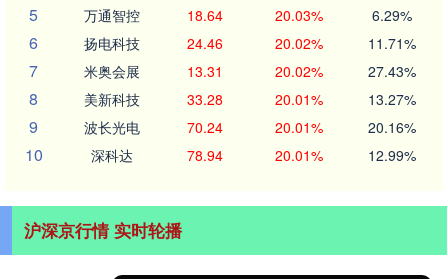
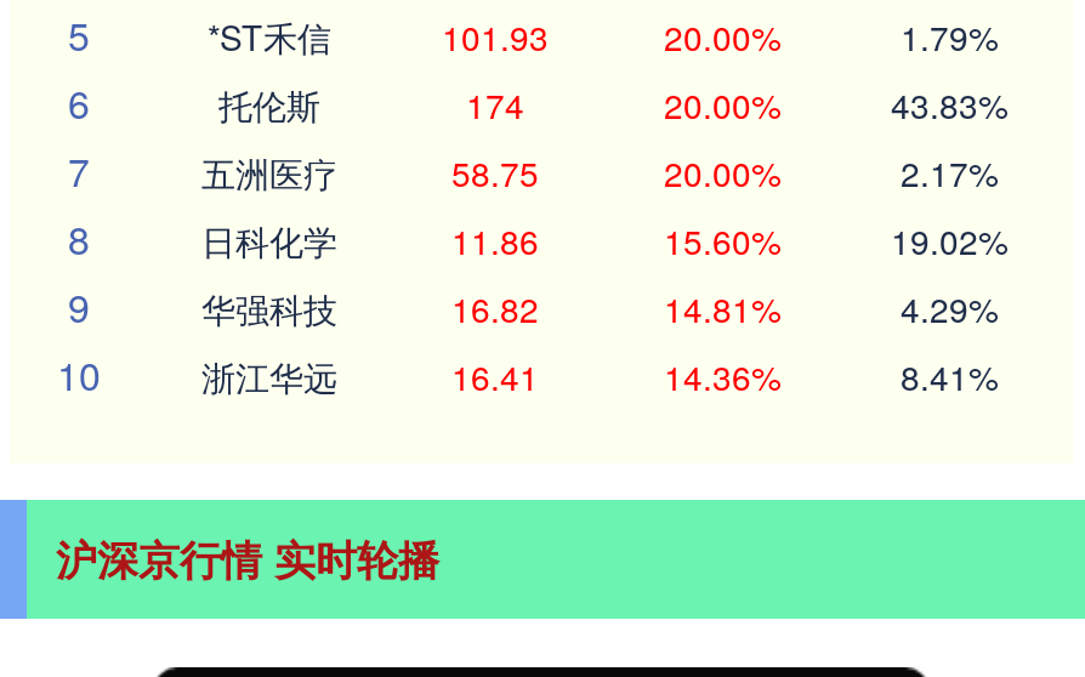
[84,5,412,25] 万通智控 | 18.64 | 20.03% | 6.29% -> [208,13,998,62] *ST禾信 | 101.93 | 20.00% | 1.79%
[84,33,416,53] 扬电科技 | 24.46 | 20.02% | 11.71% -> [218,81,1007,130] 托伦斯 | 174 | 20.00% | 43.83%
[84,61,416,81] 米奥会展 | 13.31 | 20.02% | 27.43% -> [201,149,998,198] 五洲医疗 | 58.75 | 20.00% | 2.17%
[84,89,416,109] 美新科技 | 33.28 | 20.01% | 13.27% -> [201,217,1007,265] 日科化学 | 11.86 | 15.60% | 19.02%
[84,117,416,137] 波长光电 | 70.24 | 20.01% | 20.16% -> [201,285,998,333] 华强科技 | 16.82 | 14.81% | 4.29%
[91,145,416,165] 深科达 | 78.94 | 20.01% | 12.99% -> [201,353,998,401] 浙江华远 | 16.41 | 14.36% | 8.41%

